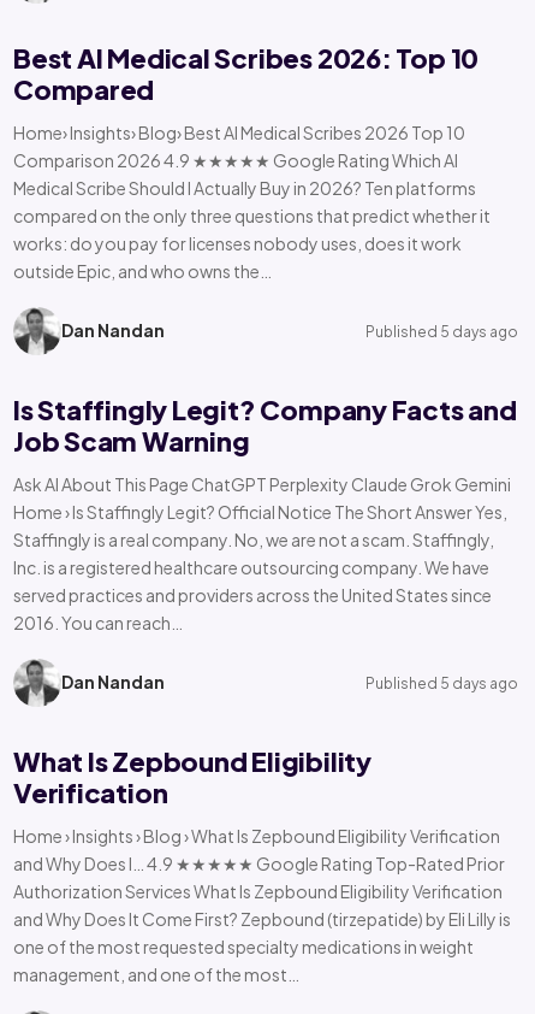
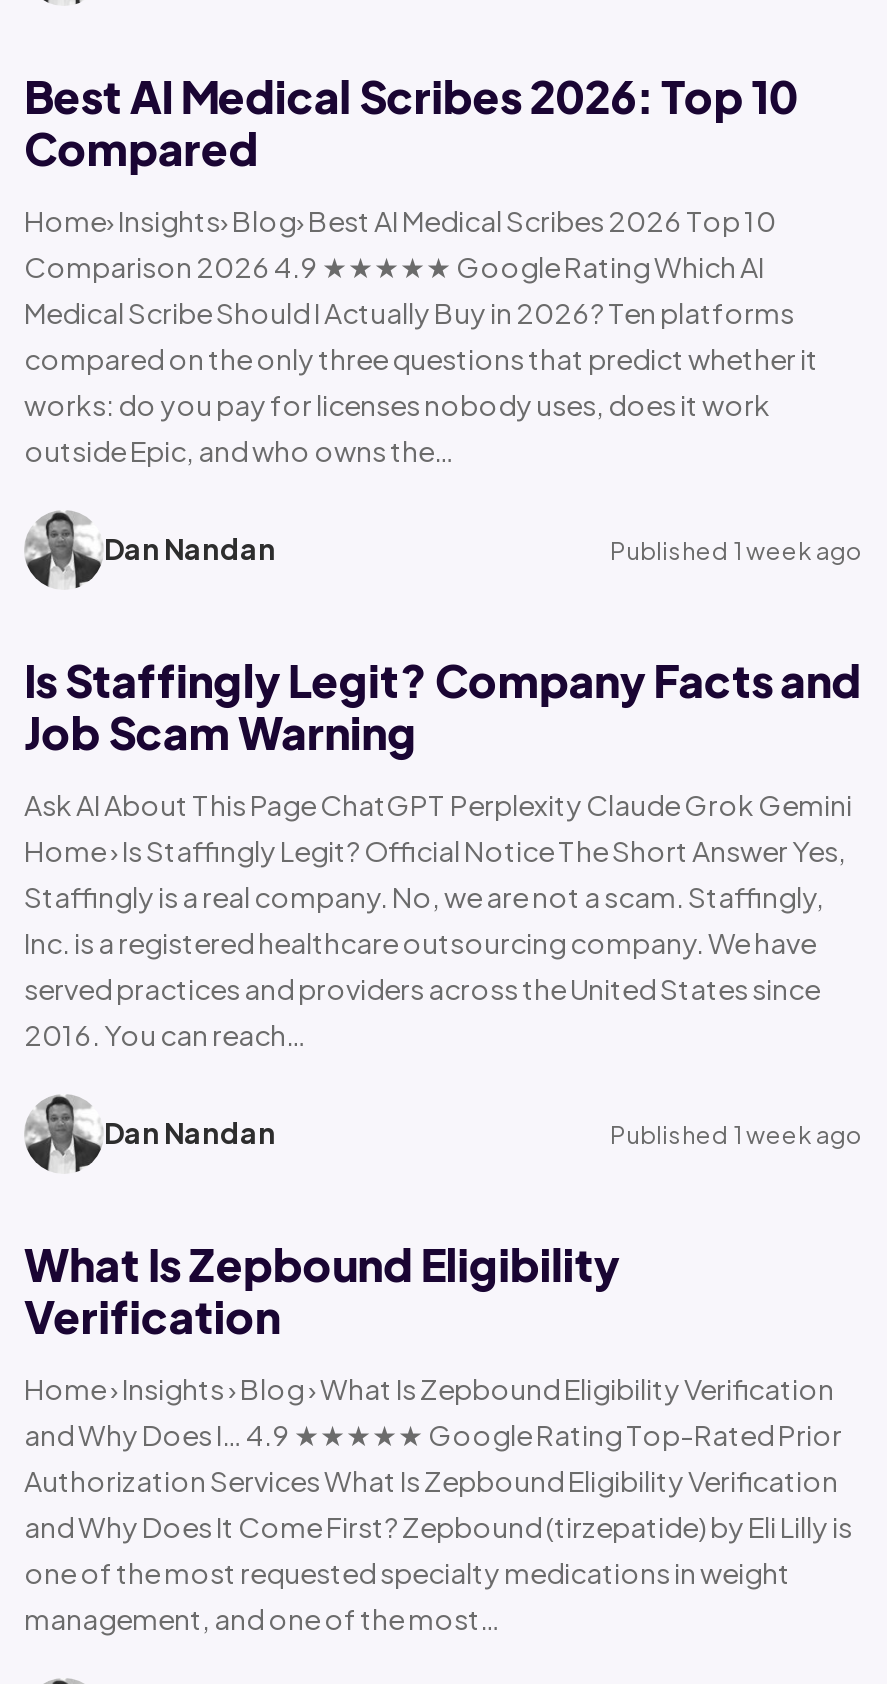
[365,322,518,340] Published 5 days ago -> [610,535,864,565] Published 1 week ago
[365,674,518,692] Published 5 days ago -> [610,1119,864,1149] Published 1 week ago

